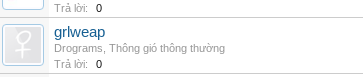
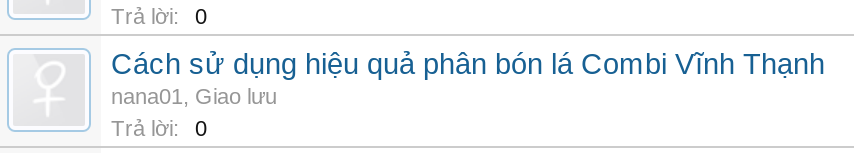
[54,24,225,54] grlweap | Drograms, Thông gió thông thường -> [111,48,825,108] Cách sử dụng hiệu quả phân bón lá Combi Vĩnh Thạnh | nana01, Giao lưu

